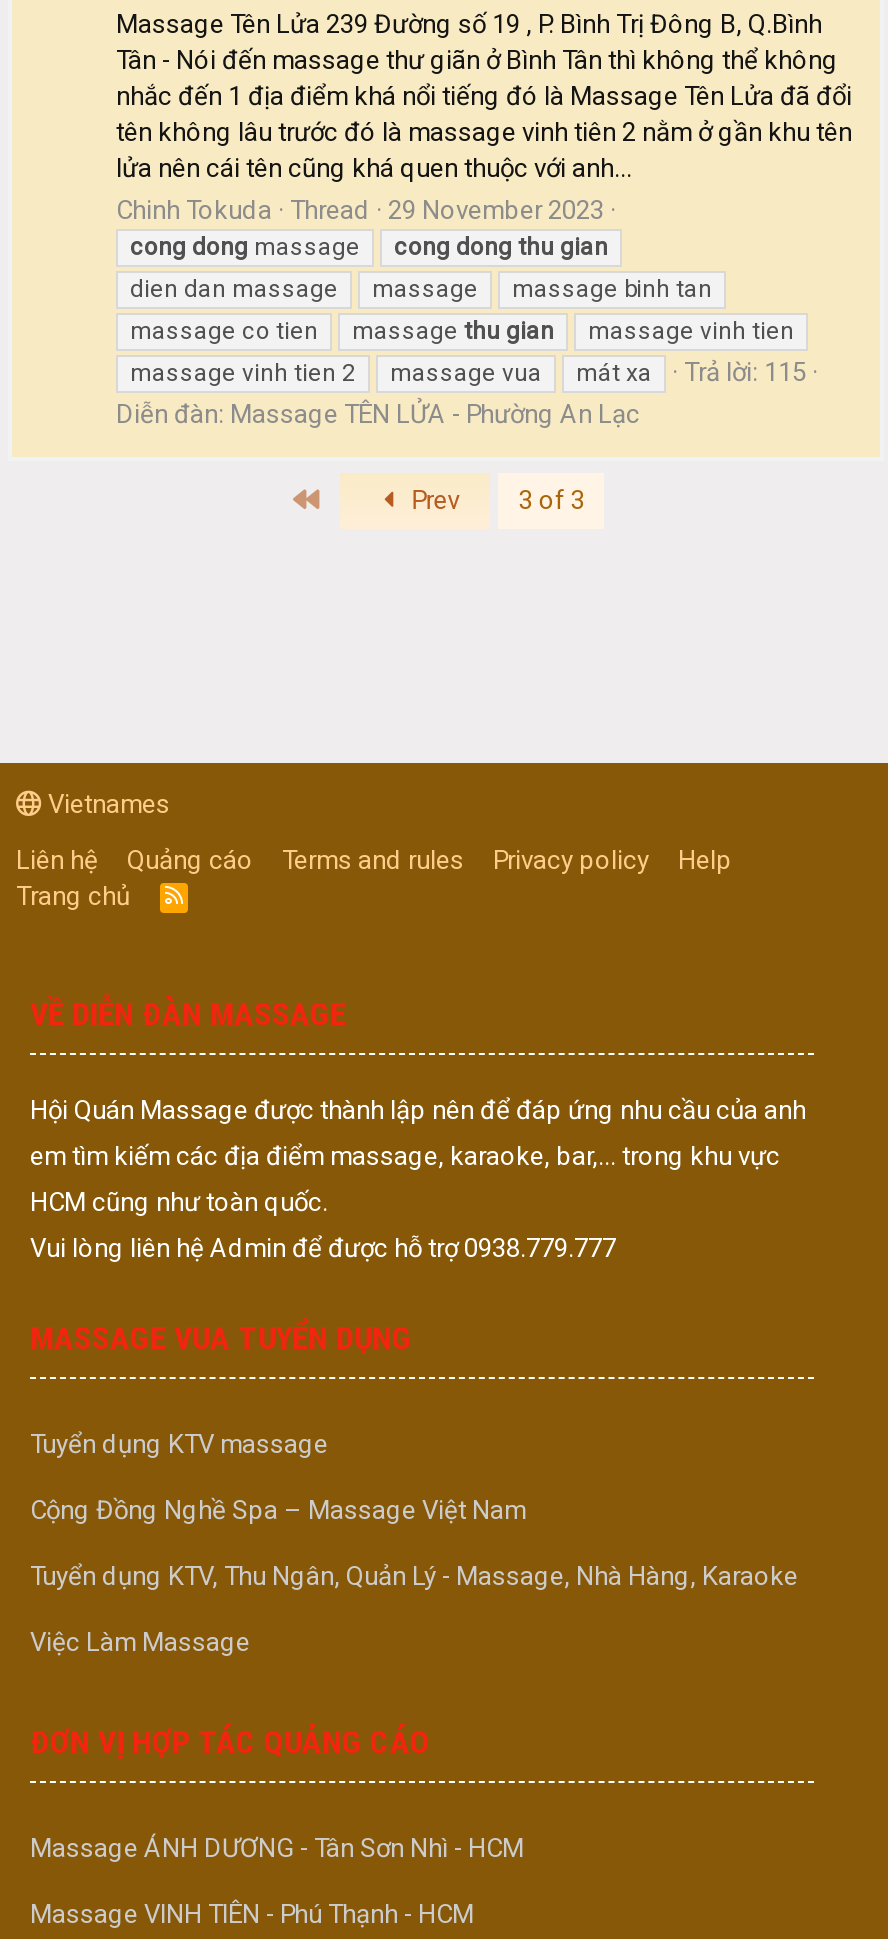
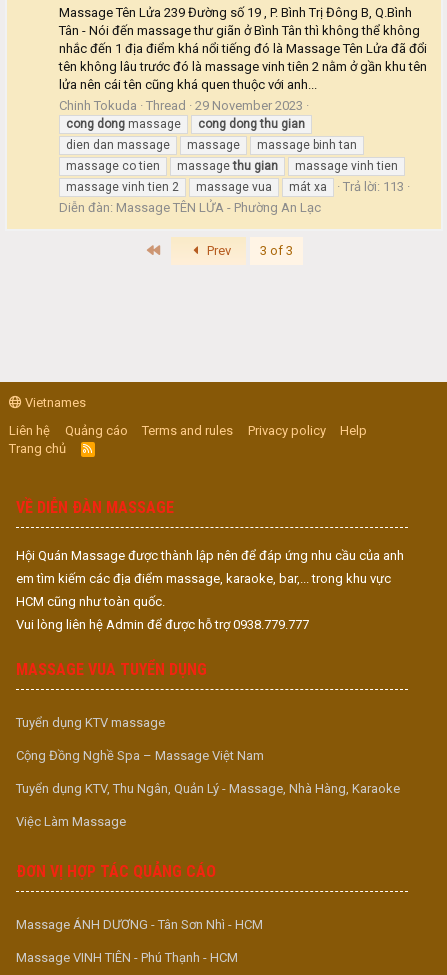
[130,357,806,387] massage vinh tien 2 massage vua mát xa Trả lời: 115 -> [66,179,404,194] massage vinh tien 2 massage vua mát xa Trả lời: 113

